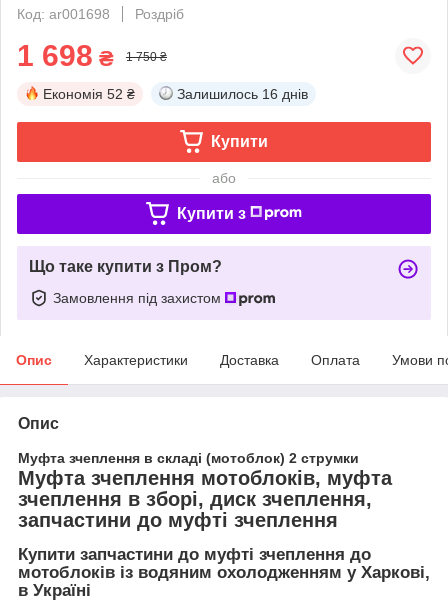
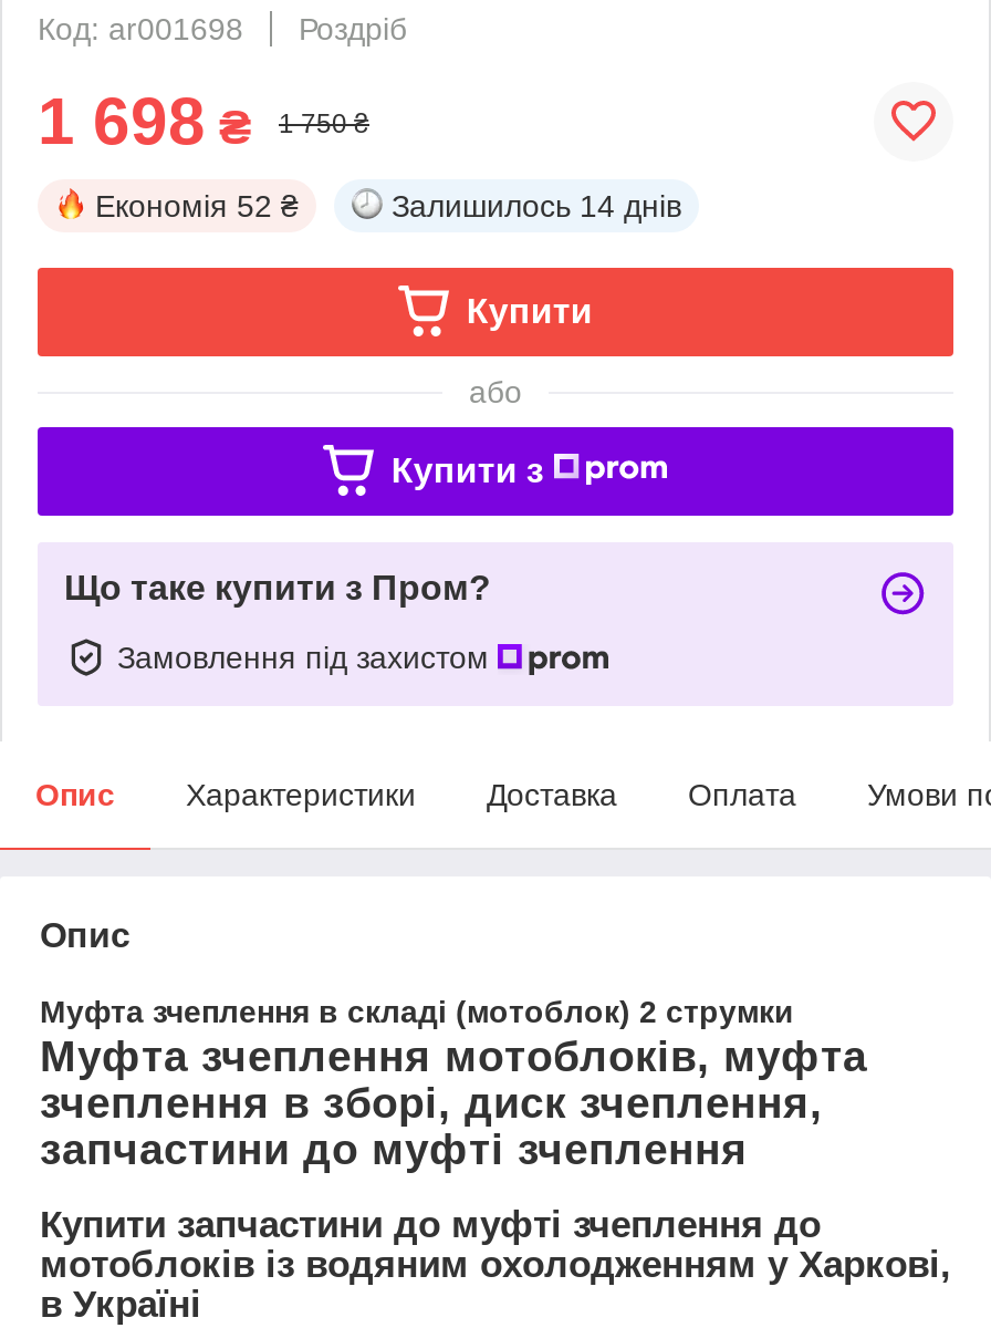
[177,86,308,102] Залишилось 16 днів -> [392,188,681,223] Залишилось 14 днів

